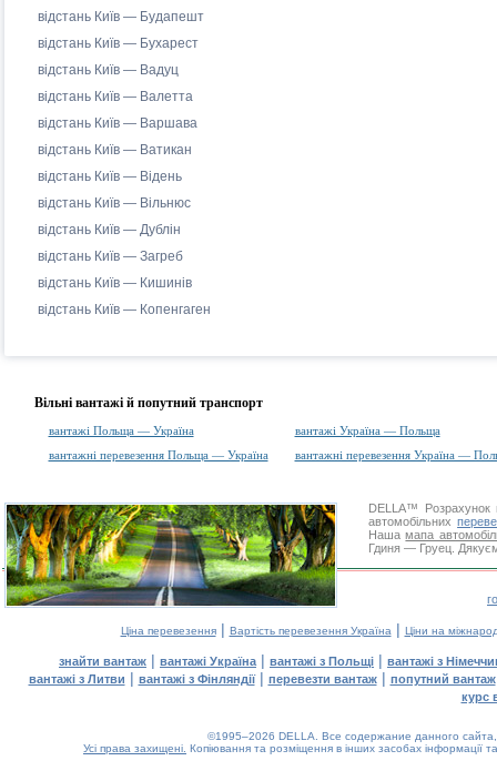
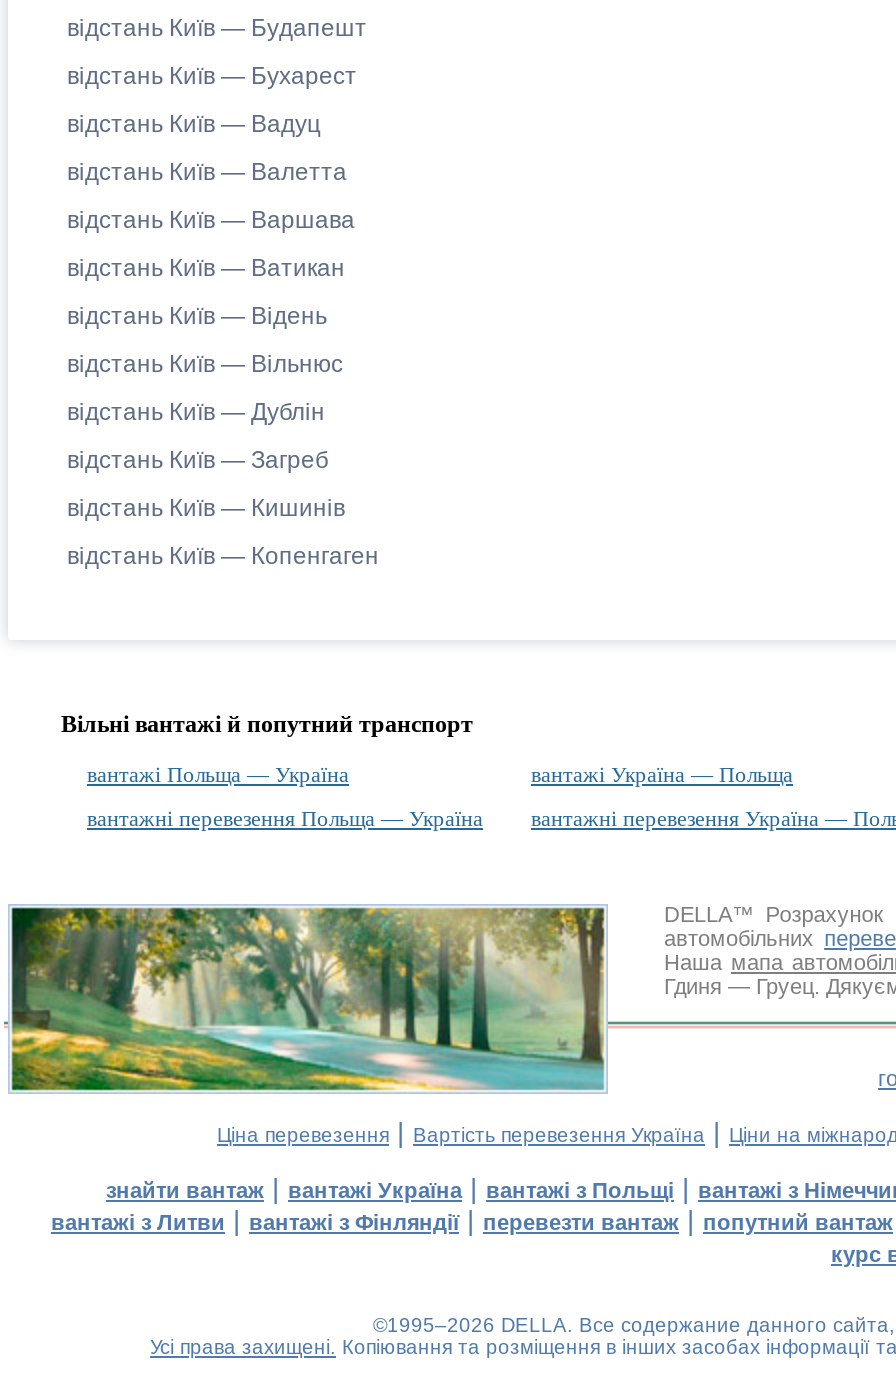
[6,504,336,607] [image] -> [10,906,606,1092] [image]

